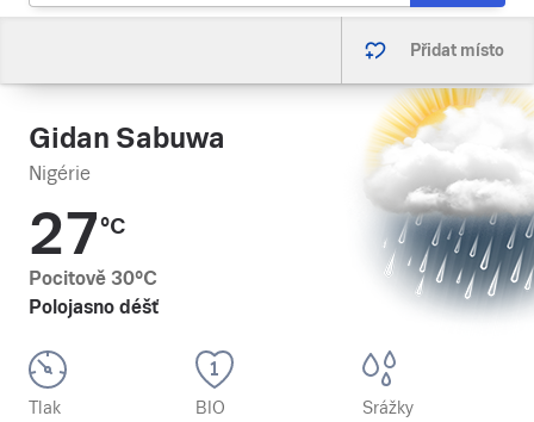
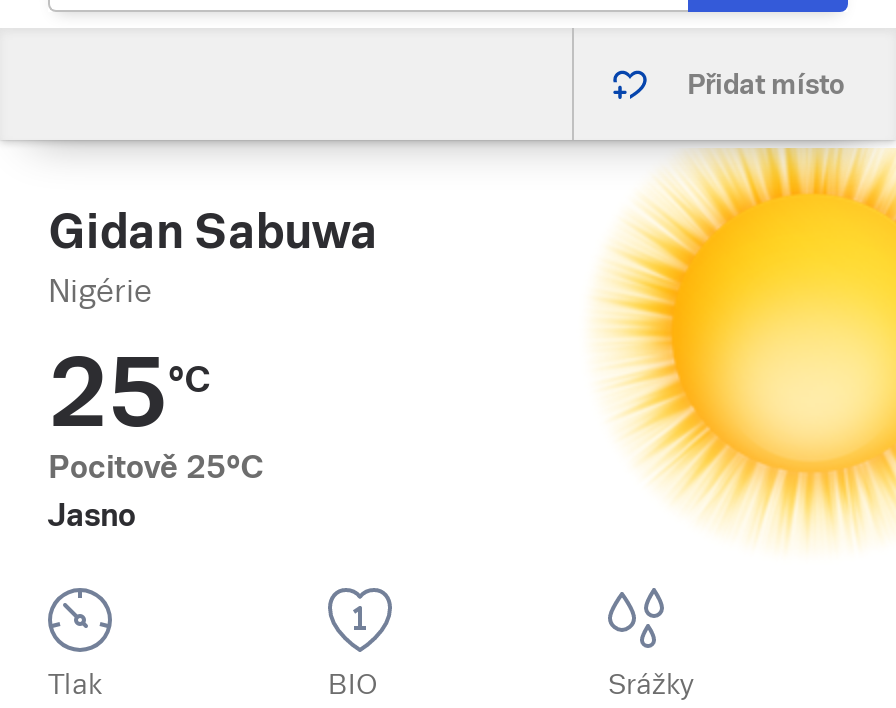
[355,88,530,323] [image] -> [596,148,890,544] [image]
[29,201,159,318] 27°C | Pocitově 30°C | Polojasno déšť -> [48,338,264,534] 25°C | Pocitově 25°C | Jasno

